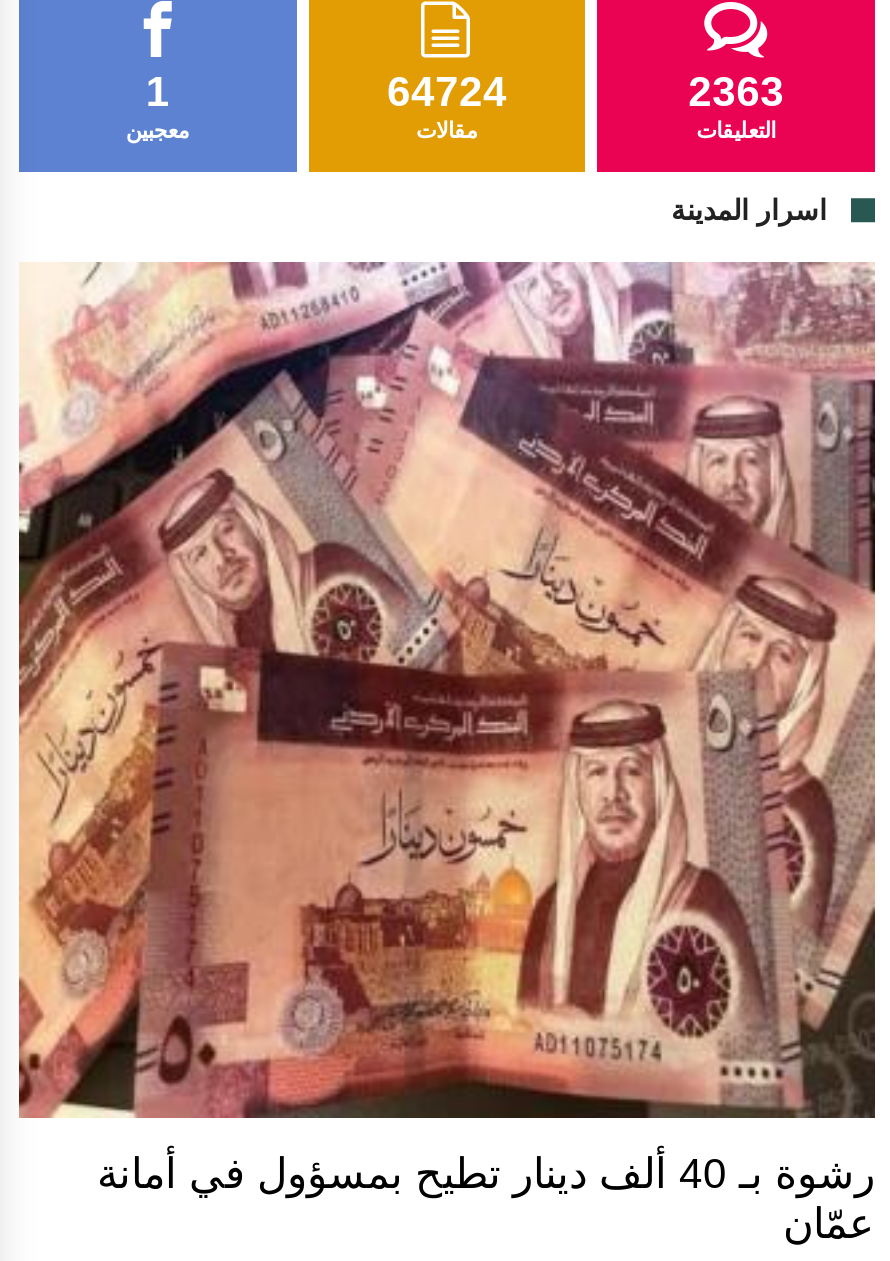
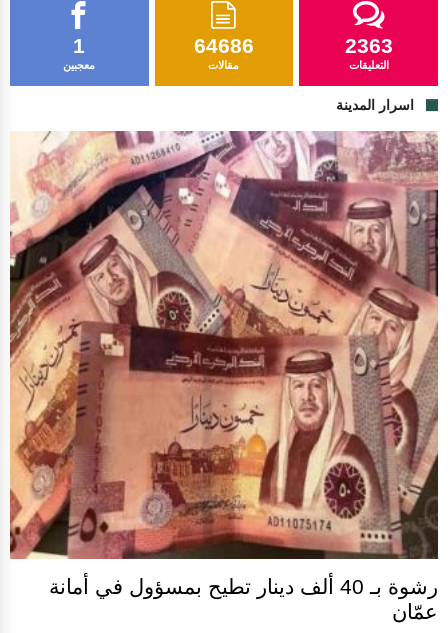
[387,67,507,113] 64724 -> [194,34,254,57] 64686

